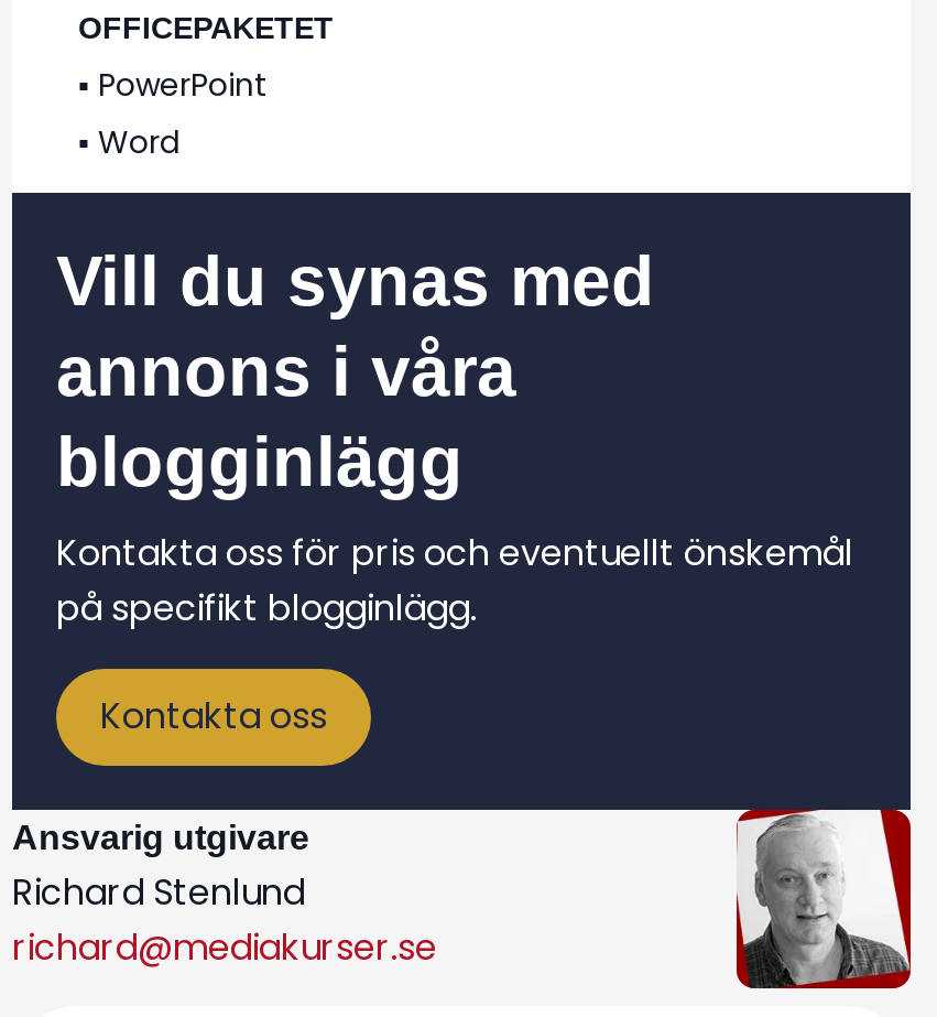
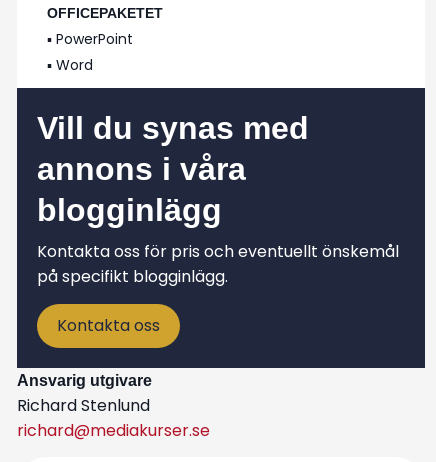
[734,808,913,991] [image] -> none

